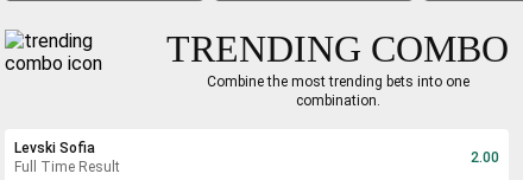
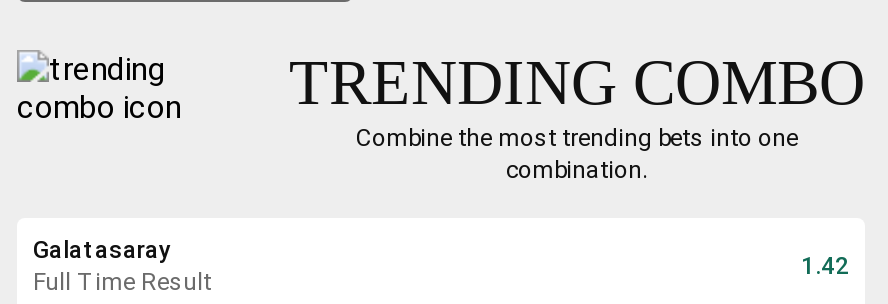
[14,140,95,156] Levski Sofia -> [33,236,171,264] Galatasaray
[471,149,499,166] 2.00 -> [801,252,849,280] 1.42

